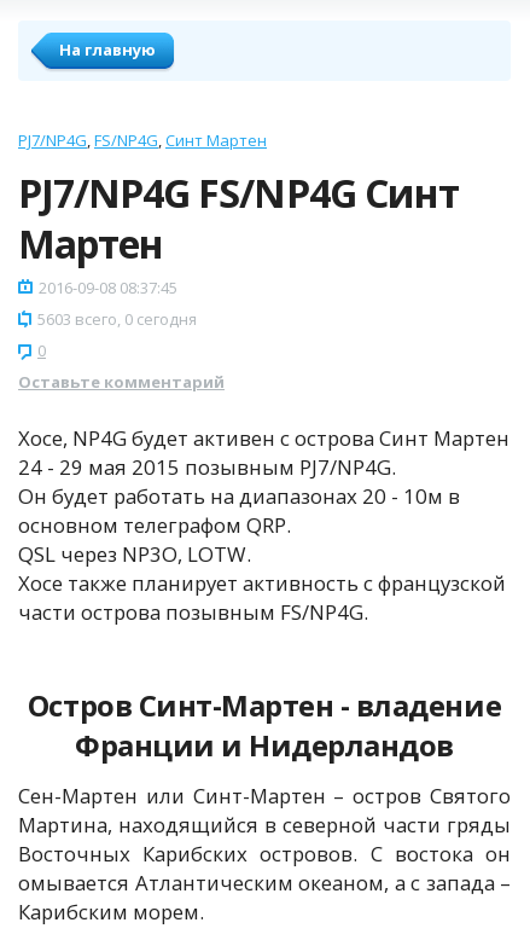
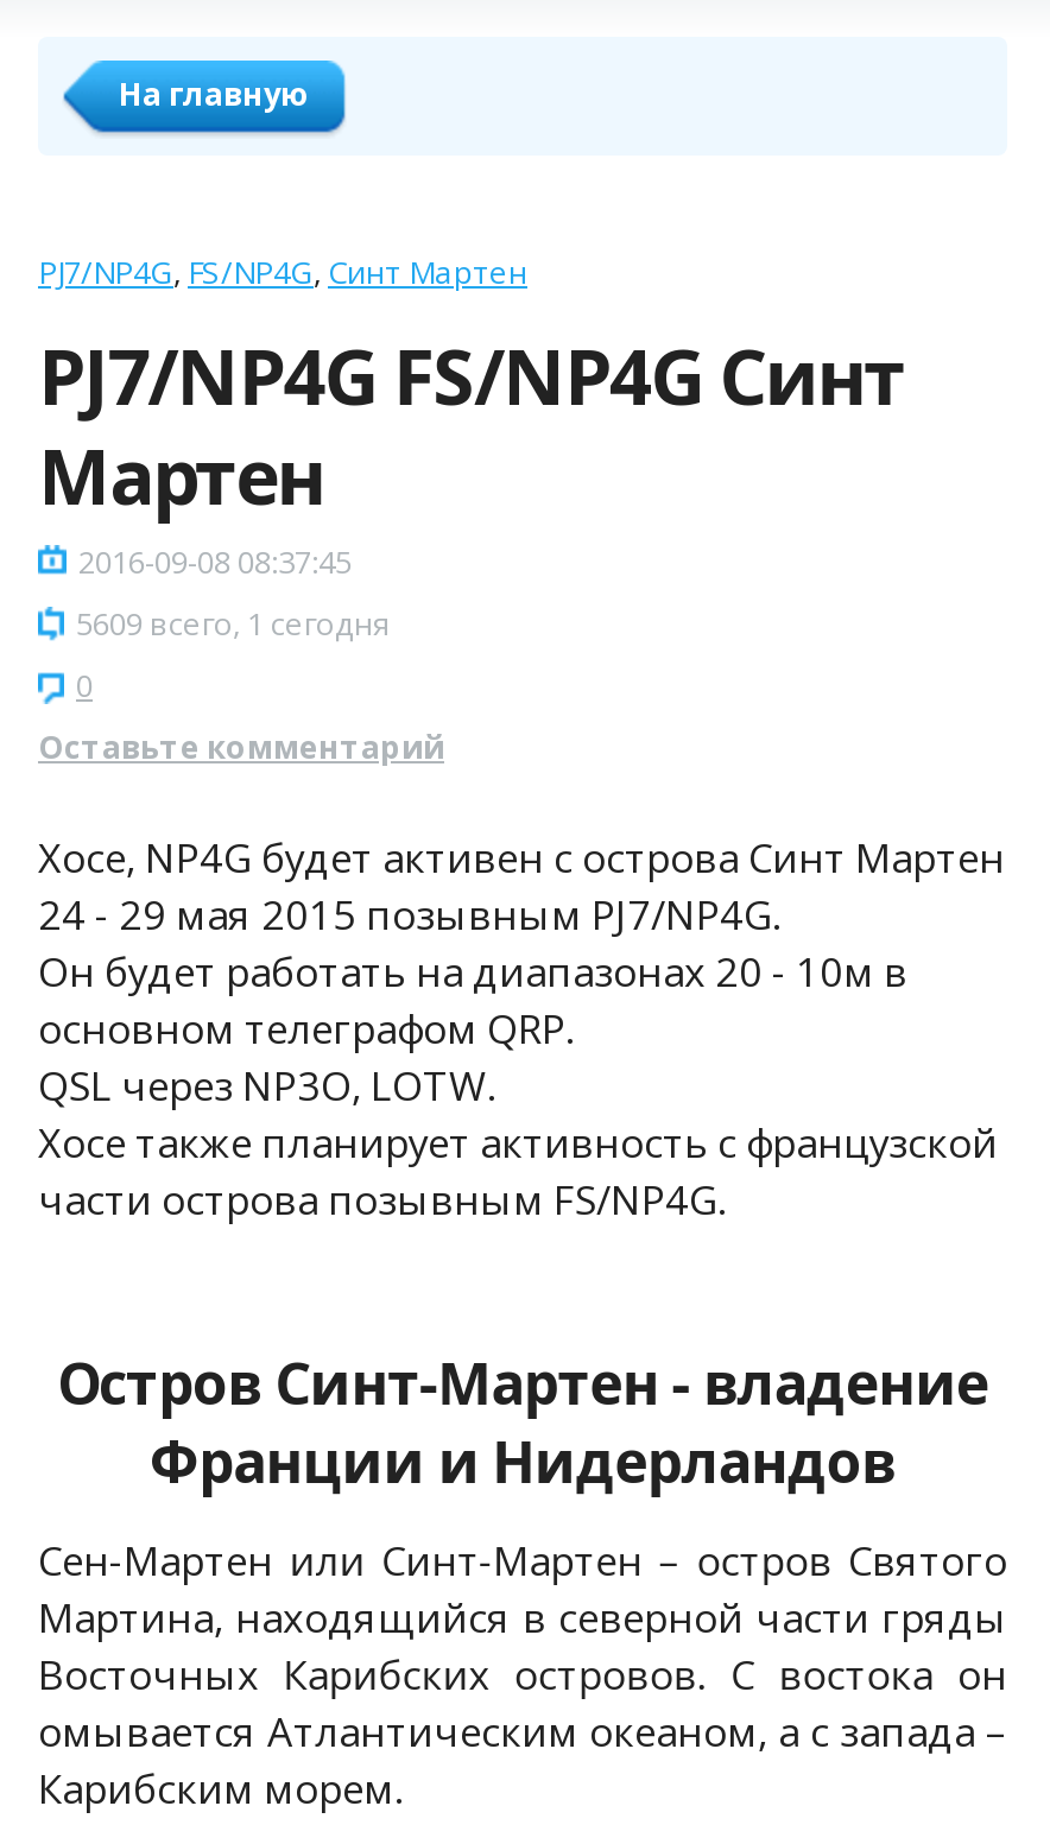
[37,308,197,330] 5603 всего, 0 сегодня -> [76,602,390,645] 5609 всего, 1 сегодня

